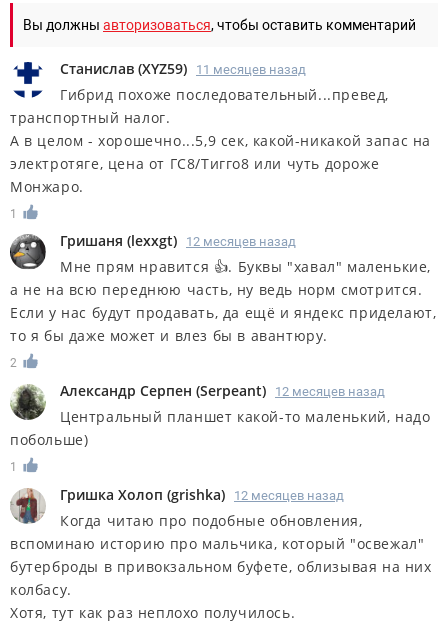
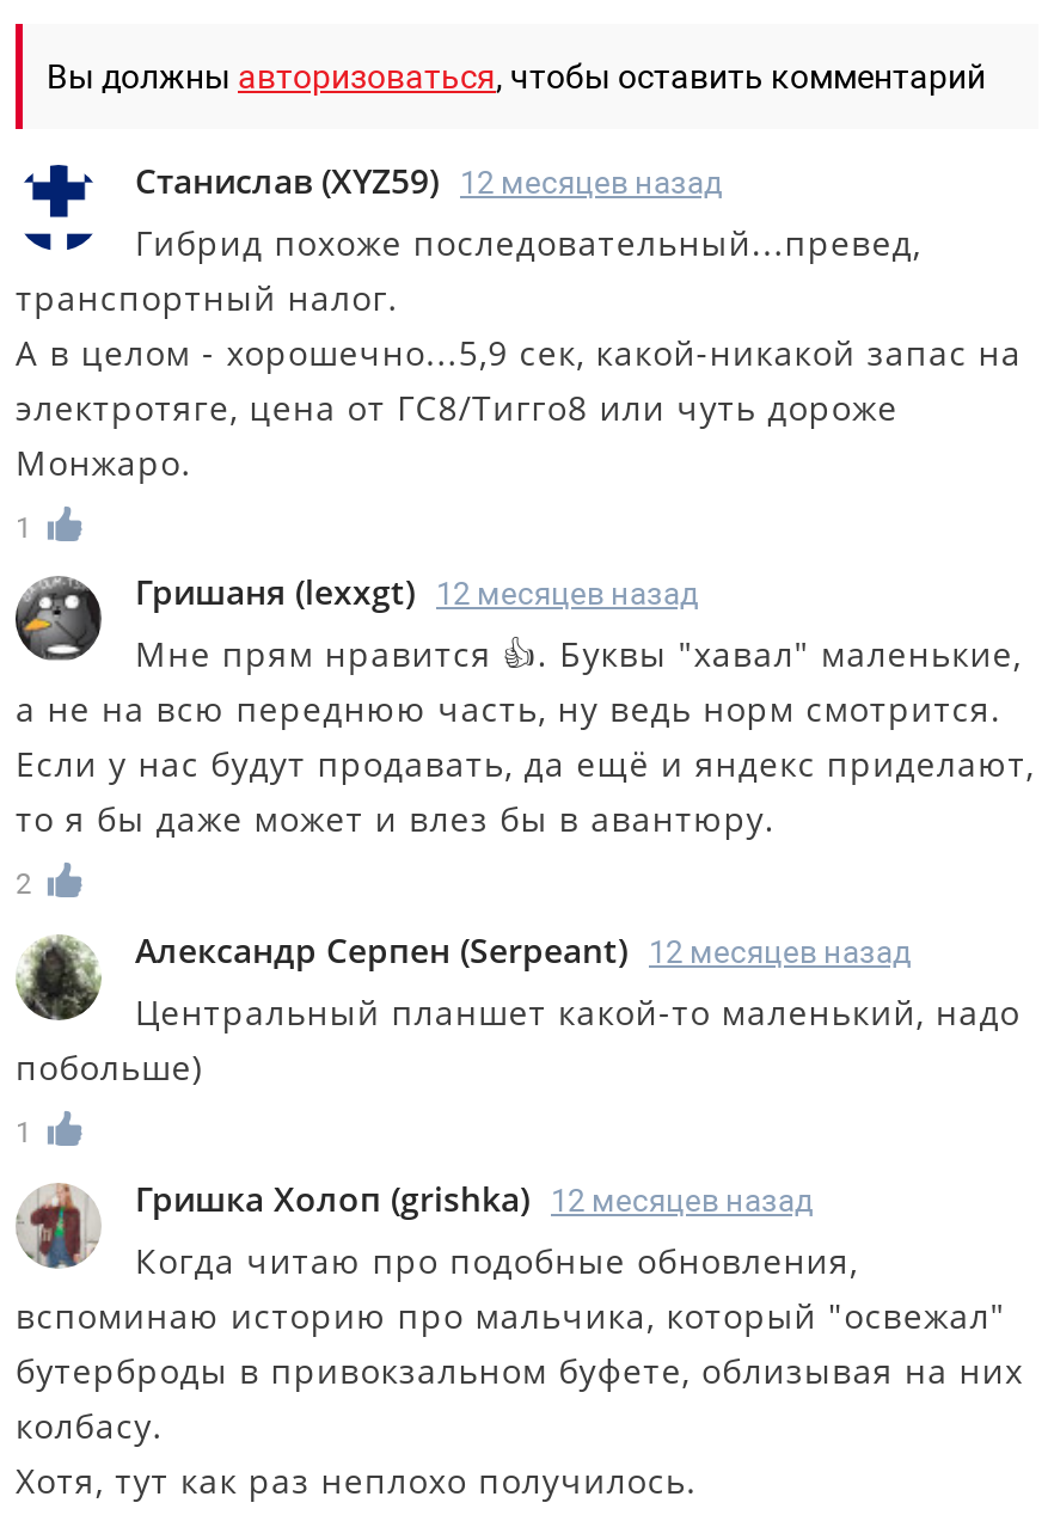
[60,58,306,77] Станислав (XYZ59) 11 месяцев назад -> [135,157,723,202] Станислав (XYZ59) 12 месяцев назад

